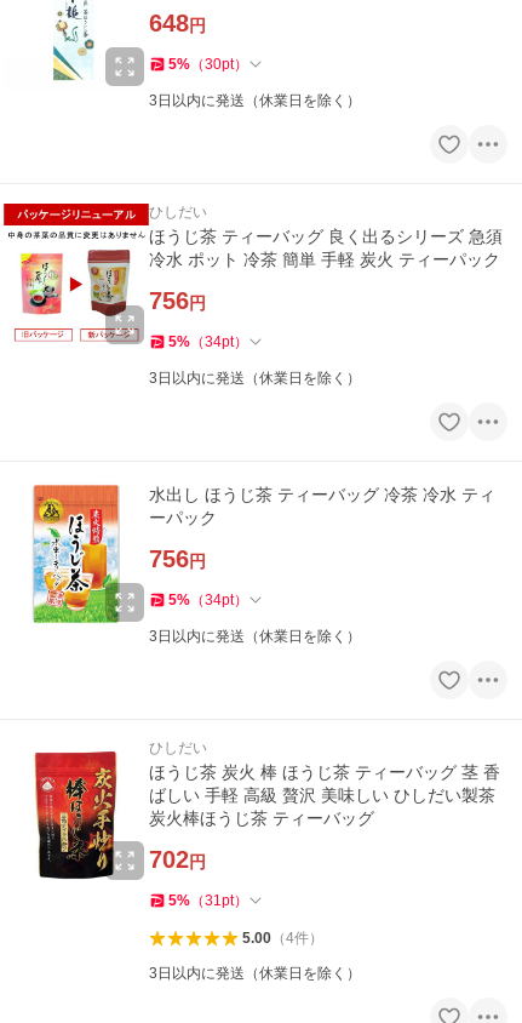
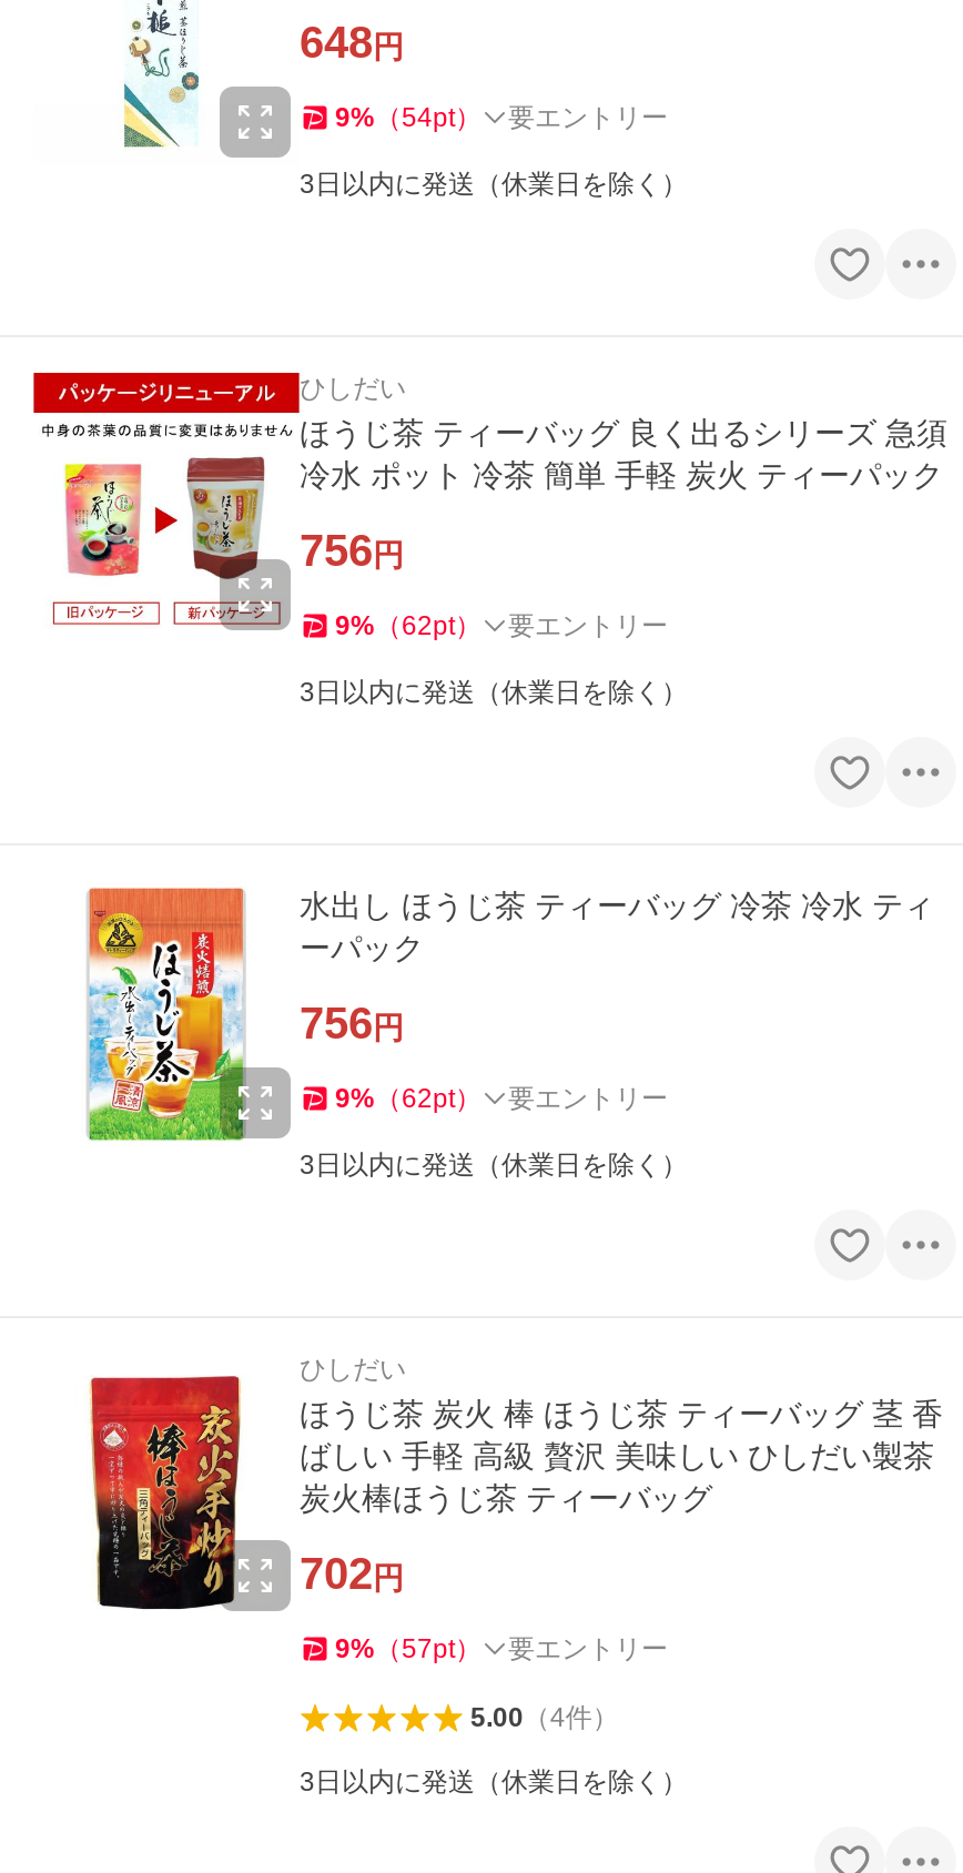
[168,56,248,73] 5%（30pt） -> [335,103,668,134] 9%（54pt） | 要エントリー
[168,334,248,351] 5%（34pt） -> [335,611,668,642] 9%（62pt） | 要エントリー
[168,592,248,609] 5%（34pt） -> [335,1083,668,1114] 9%（62pt） | 要エントリー
[168,892,248,909] 5%（31pt） -> [335,1634,668,1665] 9%（57pt） | 要エントリー

